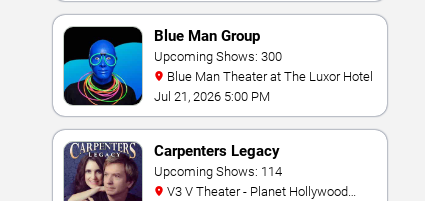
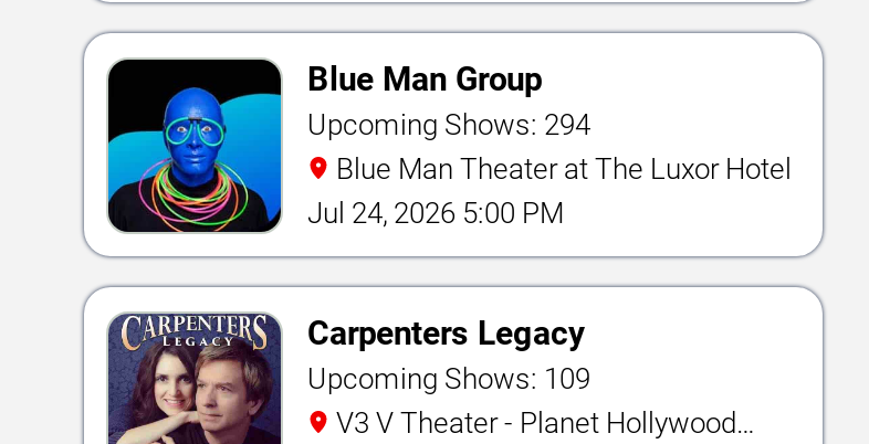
[154,49,282,64] Upcoming Shows: 300 -> [307,108,590,141] Upcoming Shows: 294
[154,89,270,104] Jul 21, 2026 5:00 PM -> [307,197,564,230] Jul 24, 2026 5:00 PM
[154,164,282,179] Upcoming Shows: 114 -> [307,362,590,395] Upcoming Shows: 109

